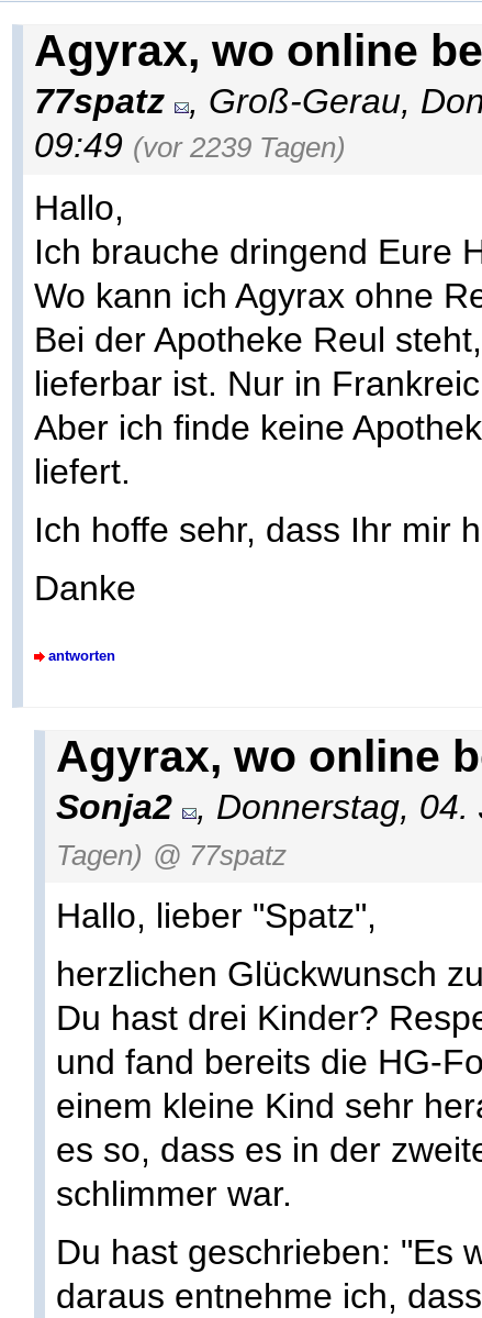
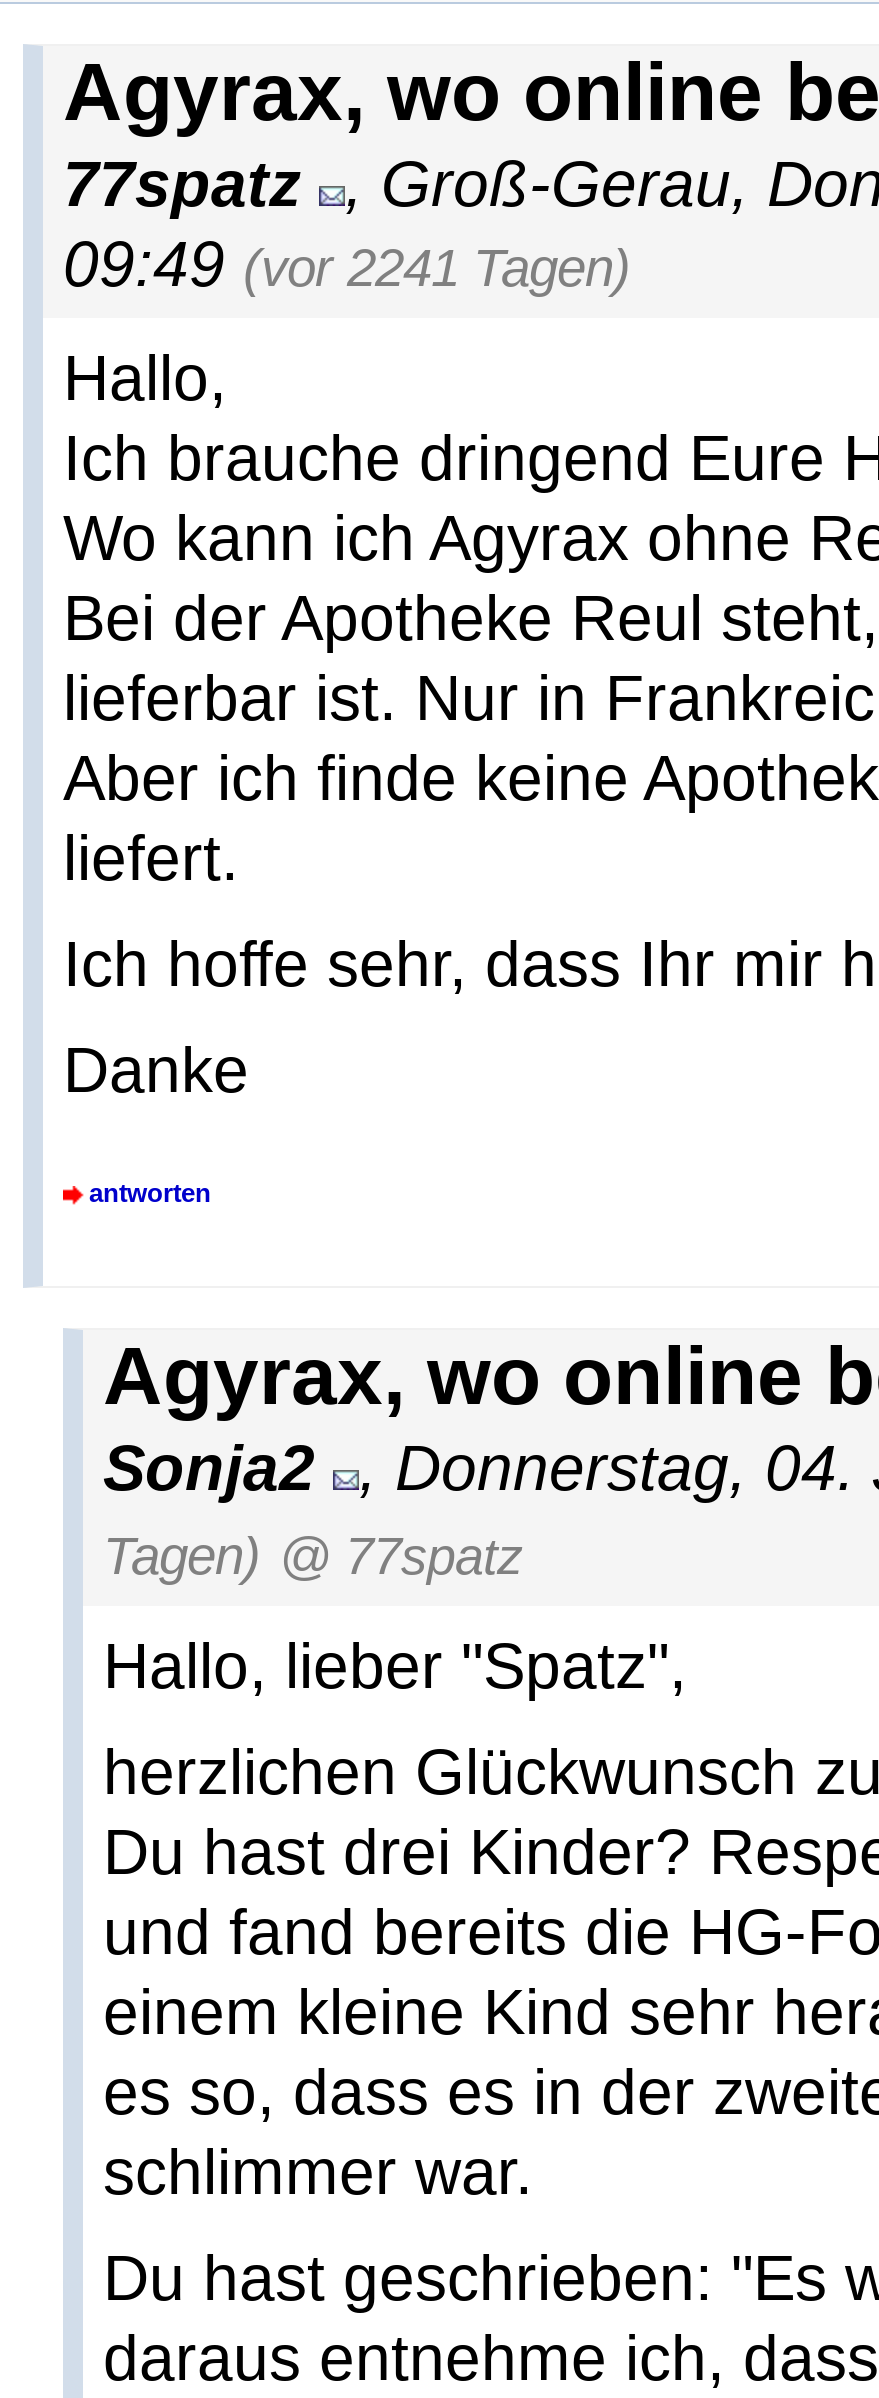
[34,126,346,165] 09:49 (vor 2239 Tagen) -> [63,228,631,300] 09:49 (vor 2241 Tagen)

